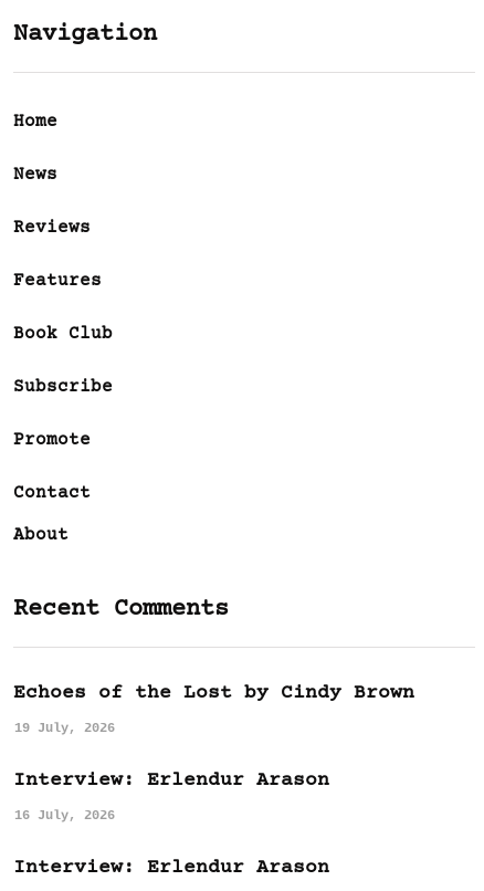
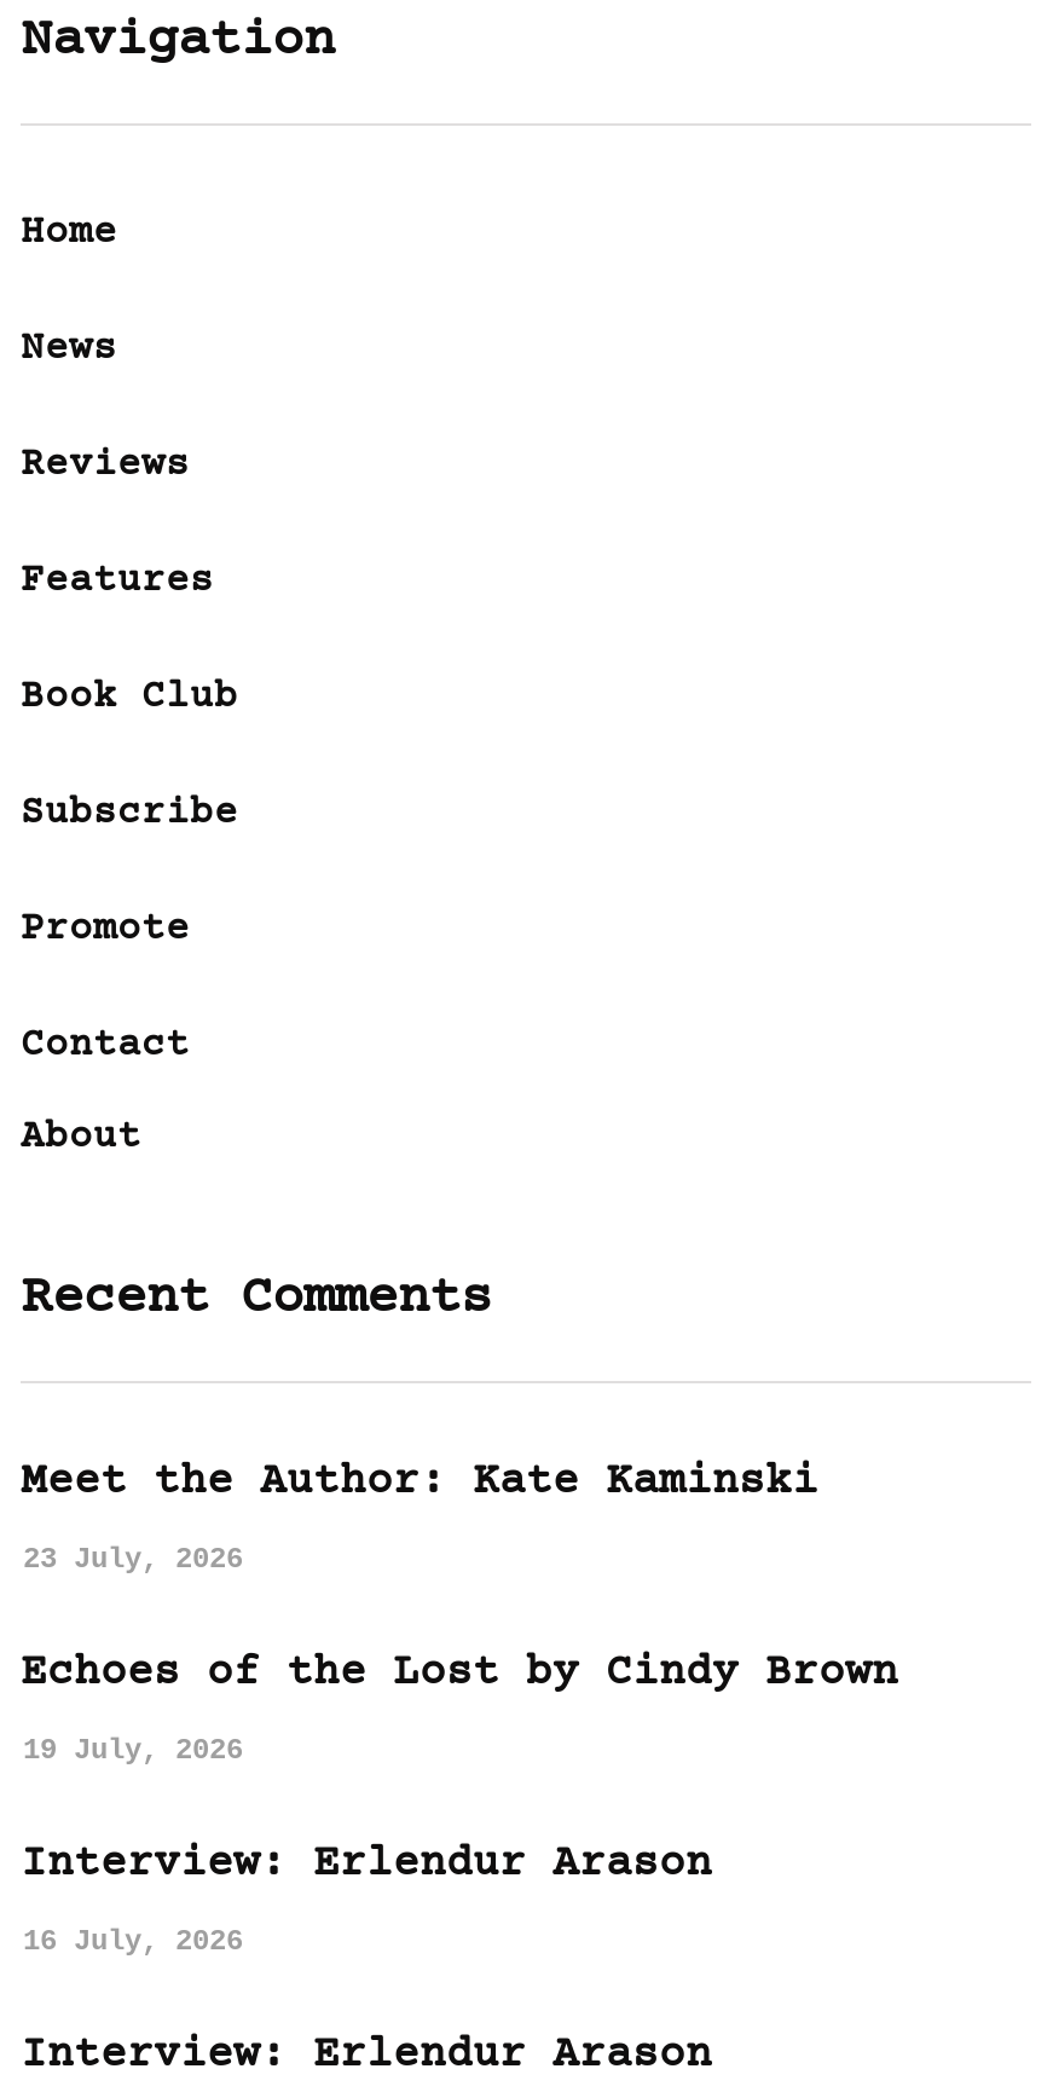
none -> [21,1459,818,1577] Meet the Author: Kate Kaminski | 23 July, 2026

